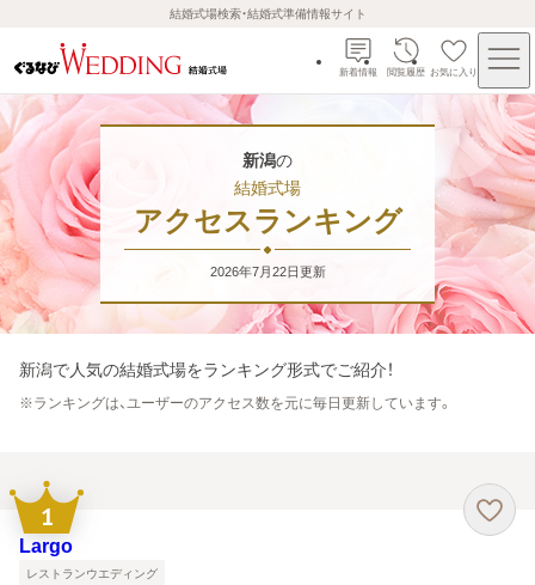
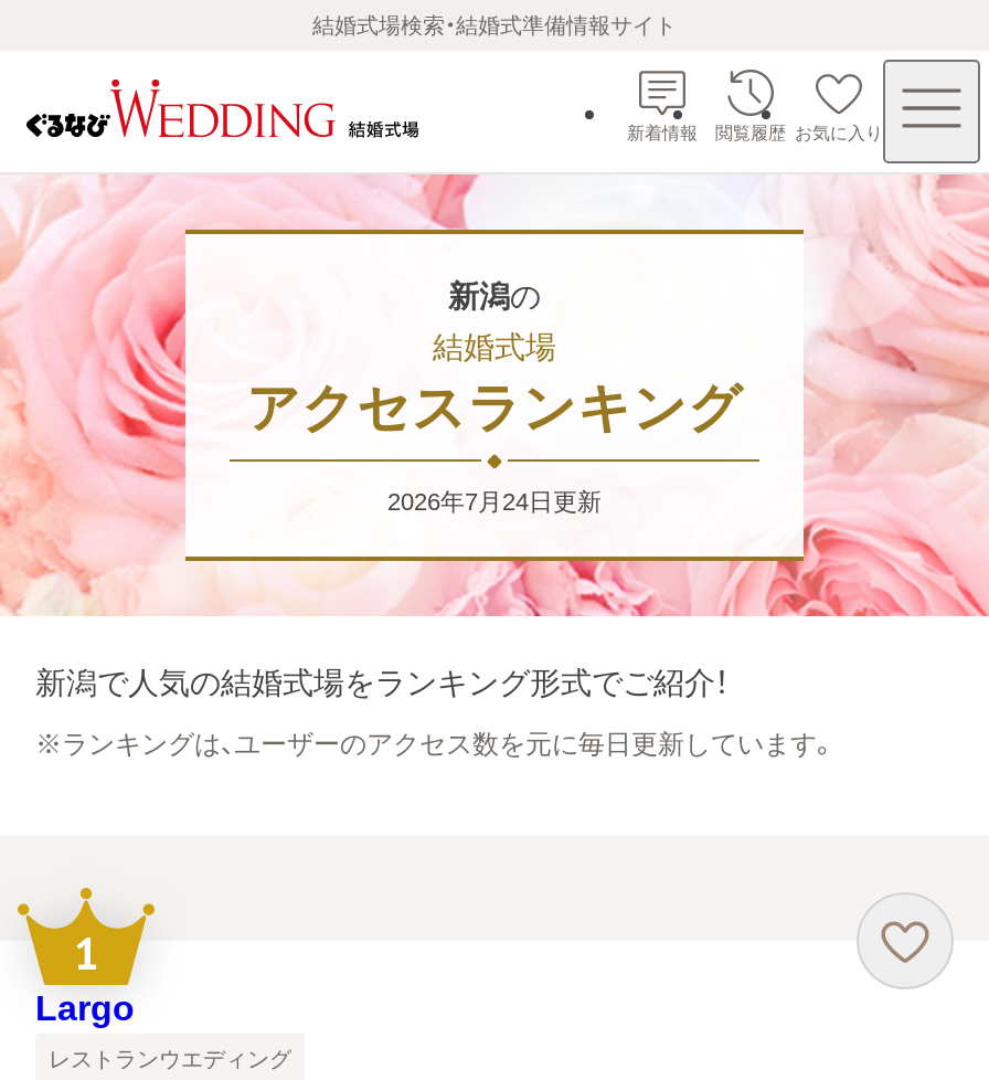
[210,264,325,278] 2026年7月22日更新 -> [387,487,602,513] 2026年7月24日更新

